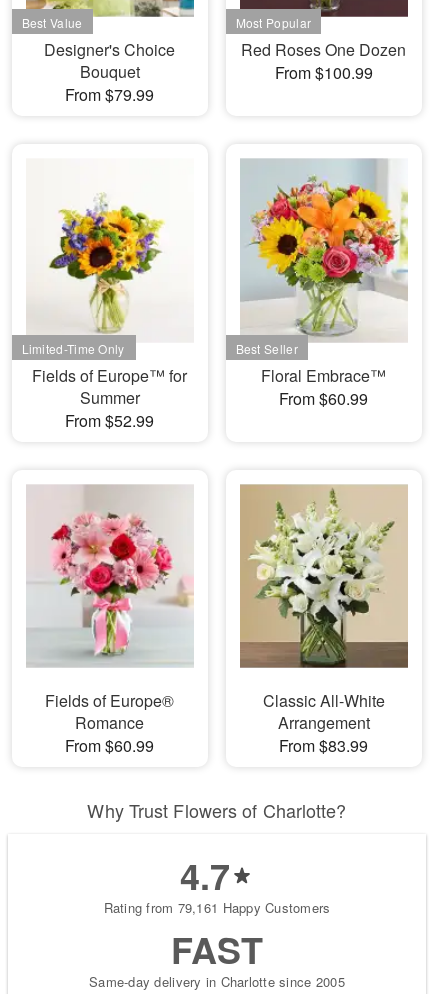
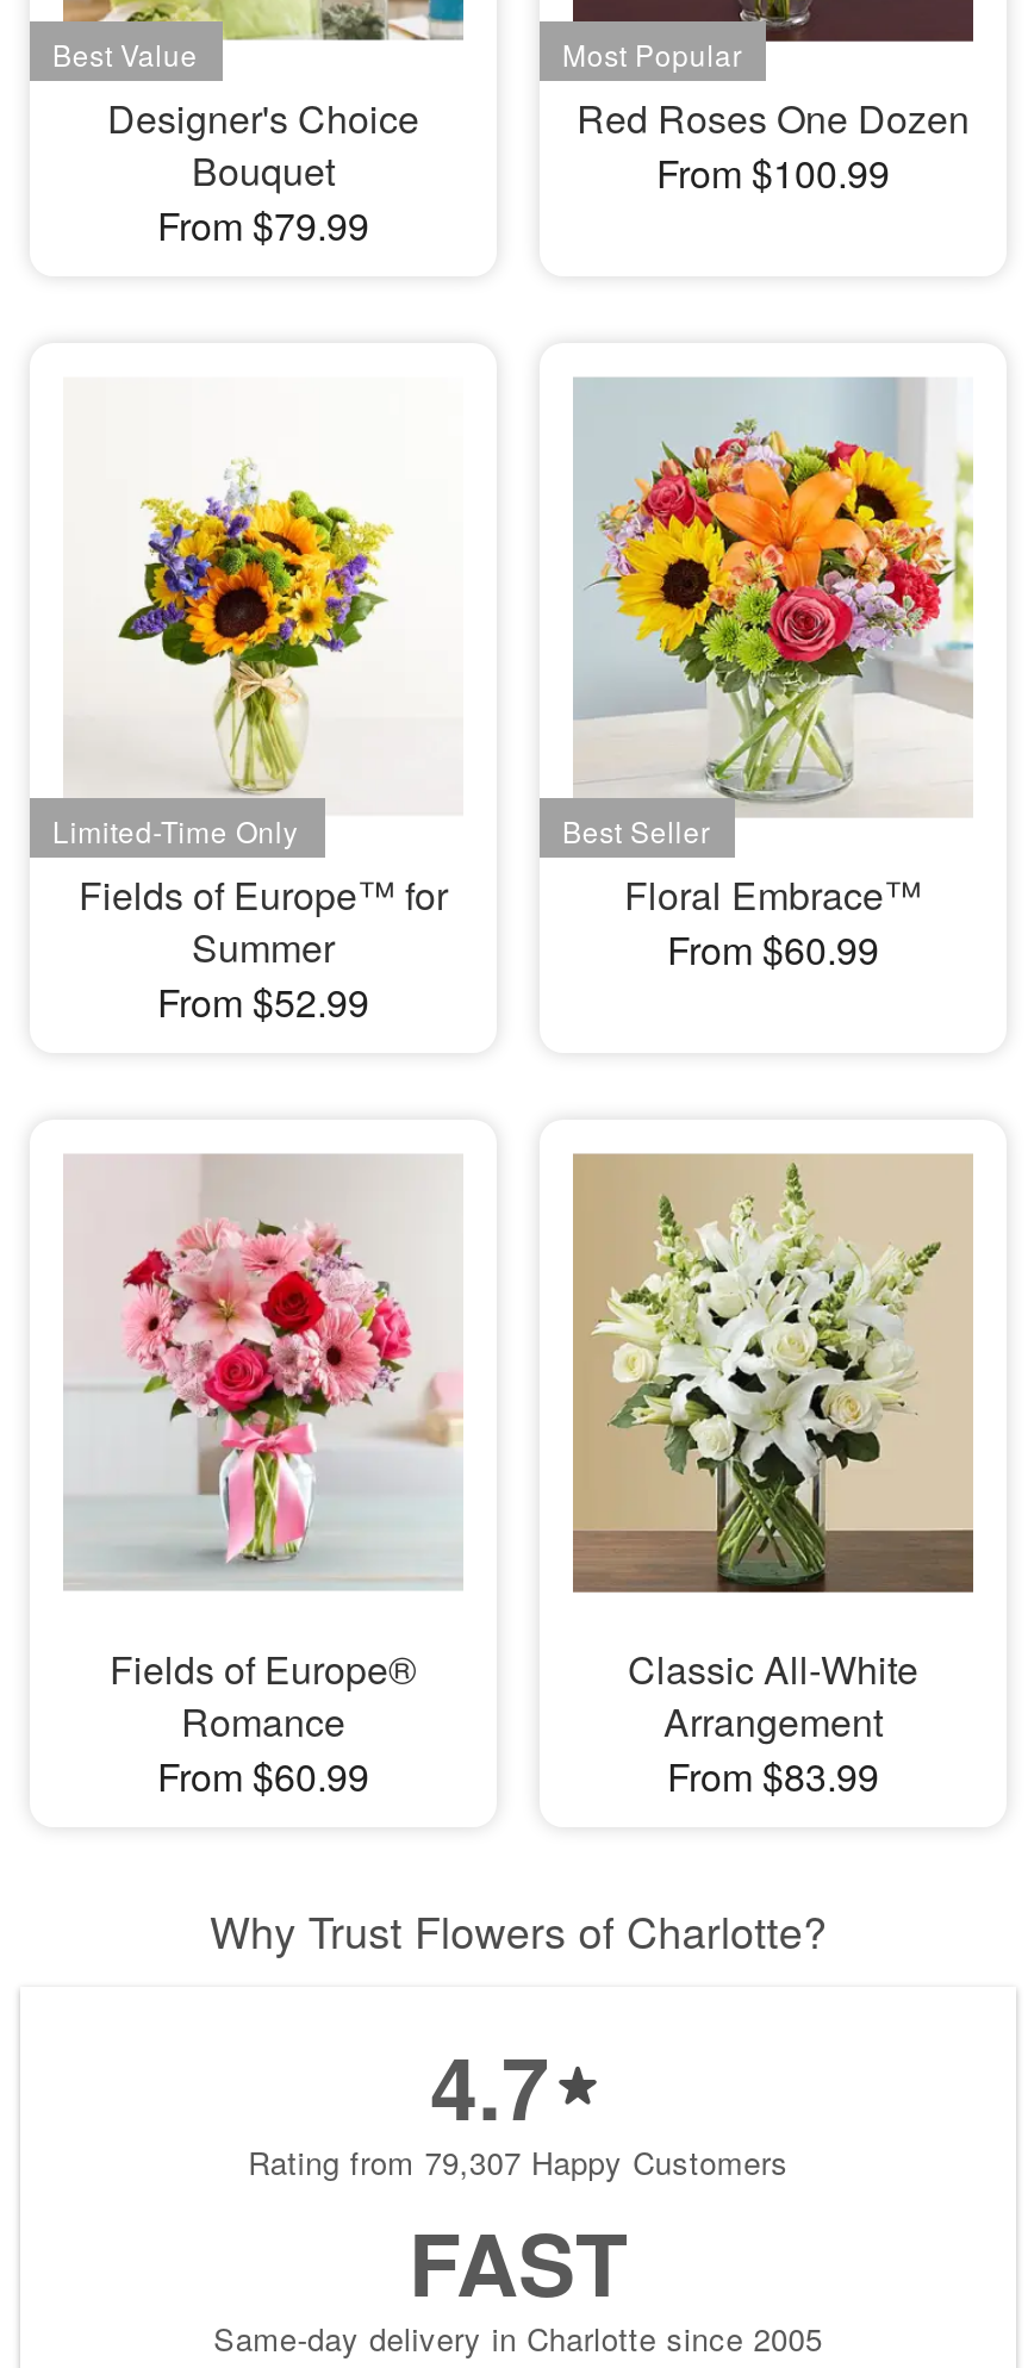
[104,898,330,917] Rating from 79,161 Happy Customers -> [248,2140,788,2185] Rating from 79,307 Happy Customers

